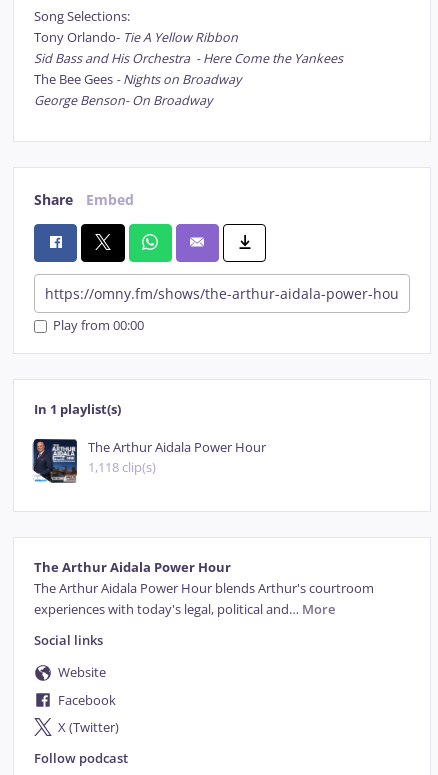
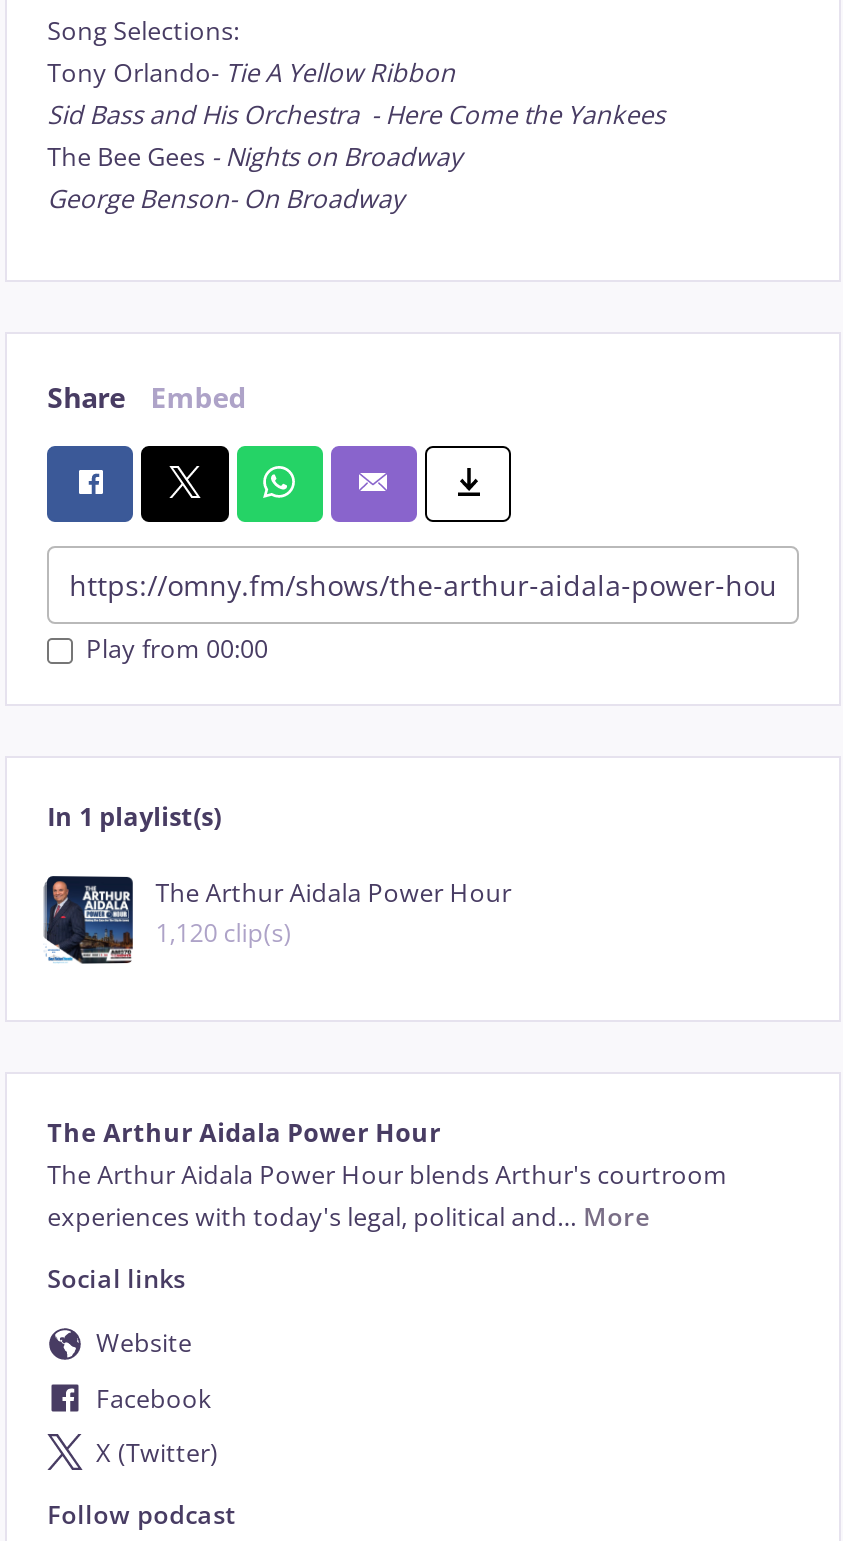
[88,459,156,476] 1,118 clip(s) -> [155,916,291,950] 1,120 clip(s)

